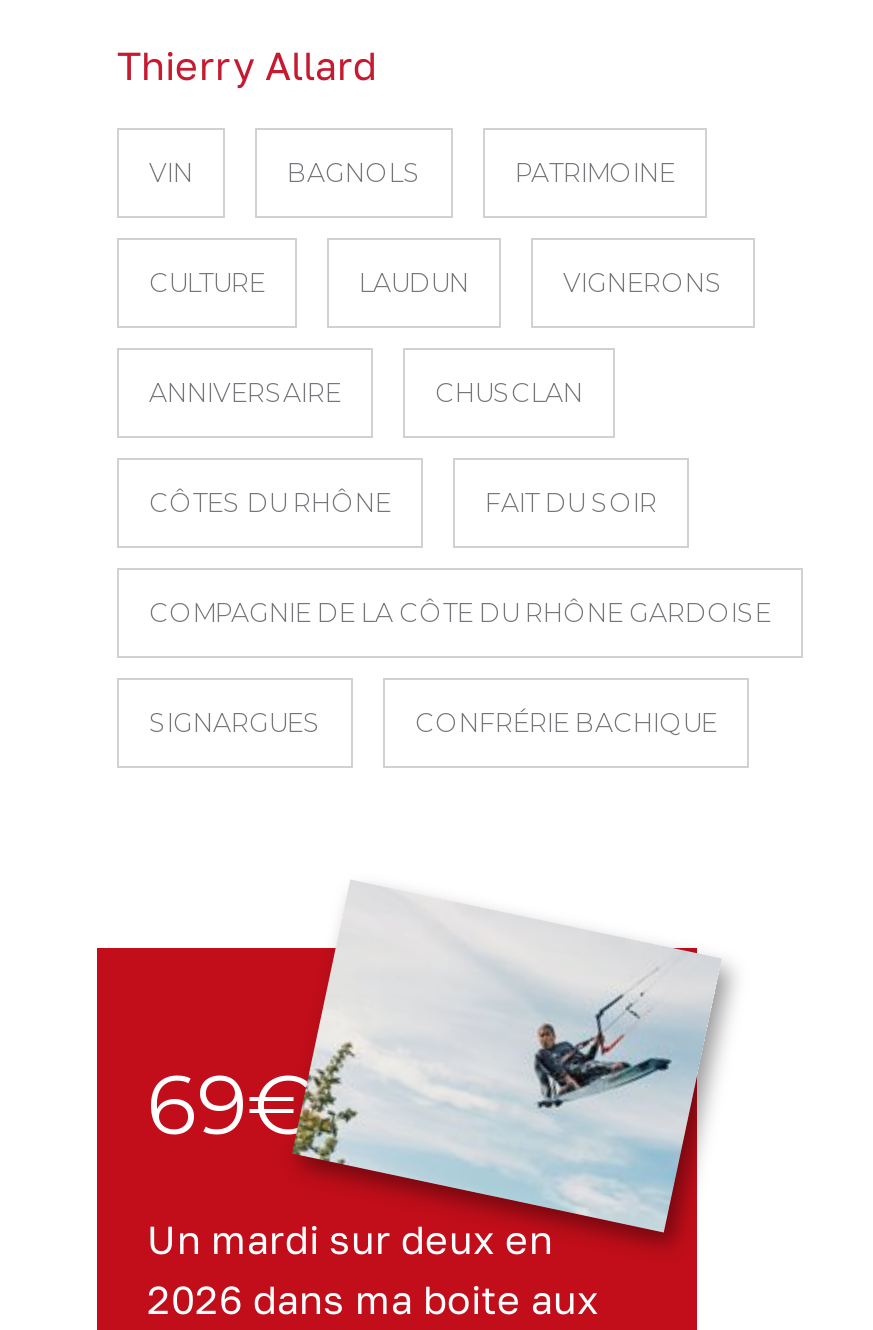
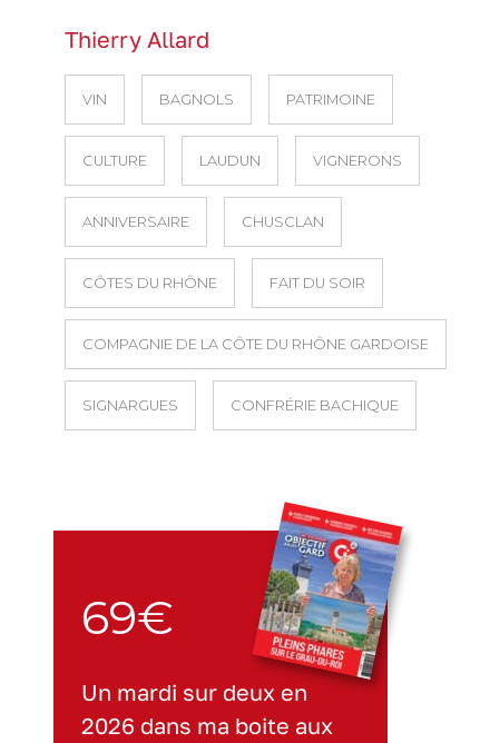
[301,882,727,1242] [image] -> [169,496,405,693] [image]

